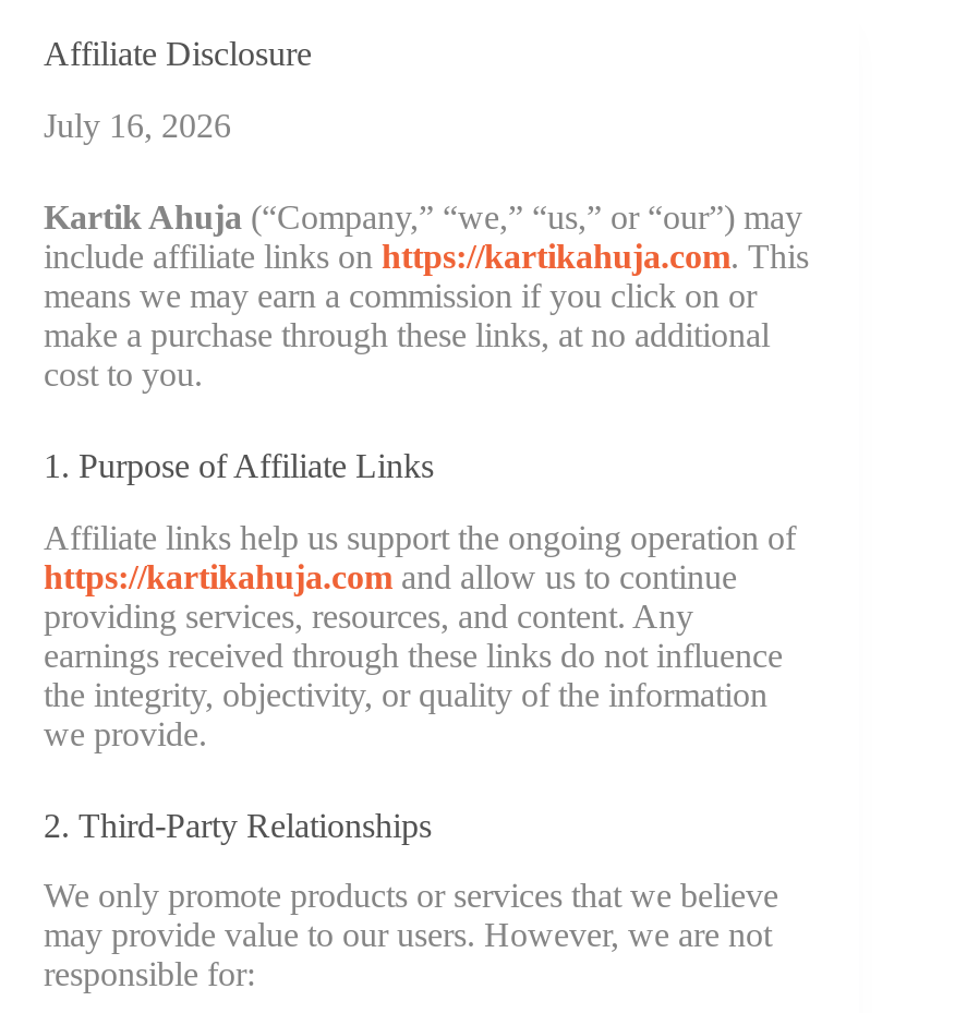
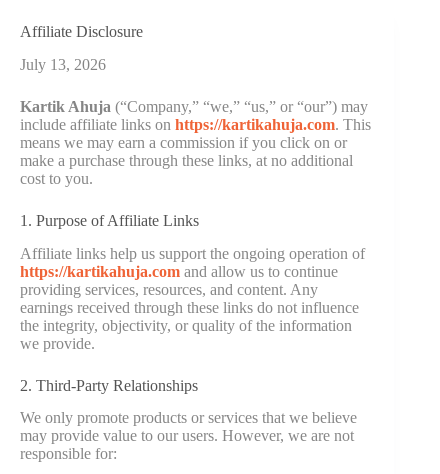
[44,106,231,143] July 16, 2026 -> [20,56,106,73] July 13, 2026

